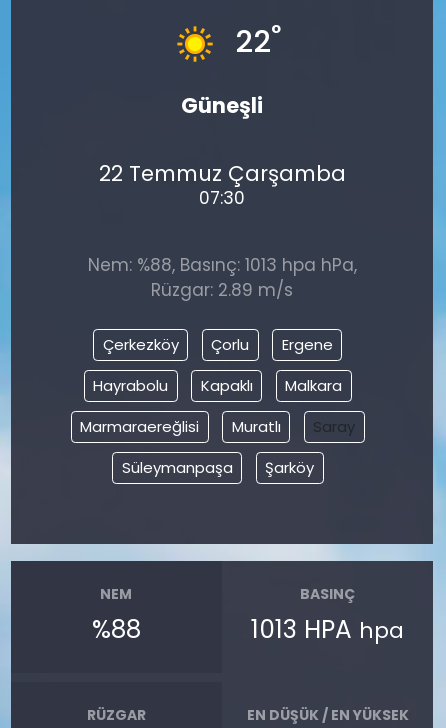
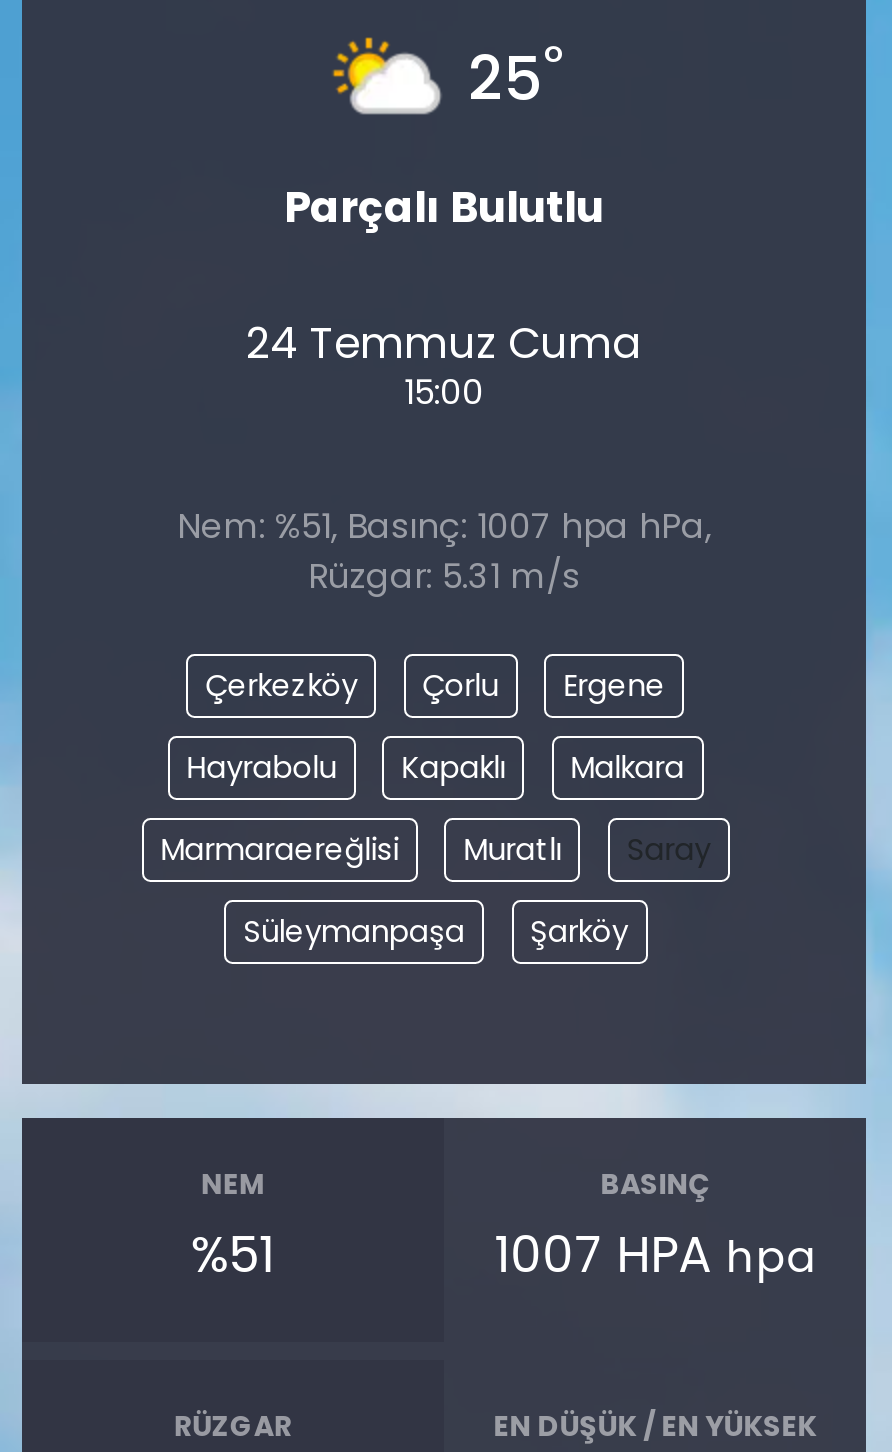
[169,17,281,63] [image] | 22° -> [336,30,564,123] [image] | 25°
[181,91,263,120] Güneşli -> [284,178,604,236] Parçalı Bulutlu
[98,159,345,210] 22 Temmuz Çarşamba | 07:30 -> [246,313,642,415] 24 Temmuz Cuma | 15:00
[87,253,356,302] Nem: %88, Basınç: 1013 hpa hPa, | Rüzgar: 2.89 m/s -> [177,502,711,600] Nem: %51, Basınç: 1007 hpa hPa, | Rüzgar: 5.31 m/s
[92,612,141,647] %88 -> [191,1219,275,1289] %51
[251,612,404,647] 1013 HPA hpa -> [494,1219,816,1289] 1007 HPA hpa

